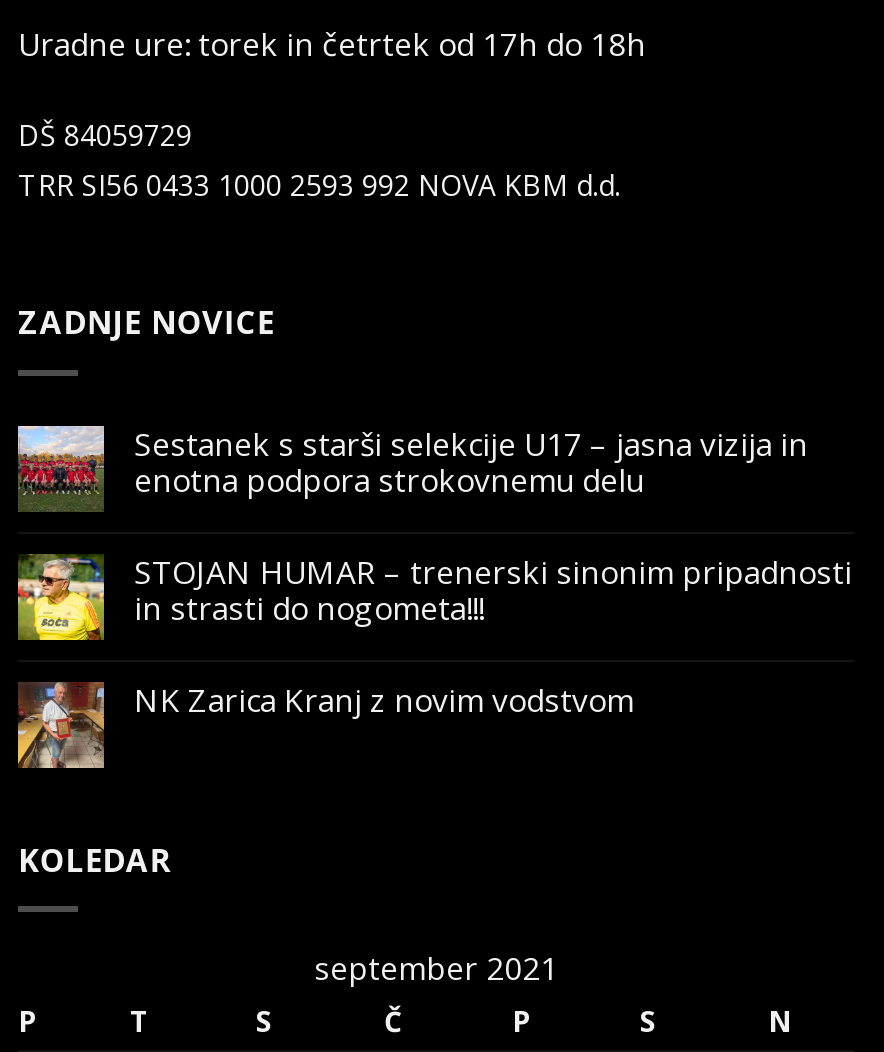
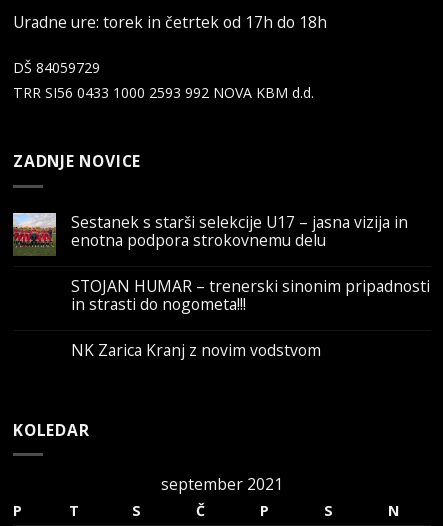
[16,552,106,642] [image] -> none
[16,680,106,770] [image] -> none

